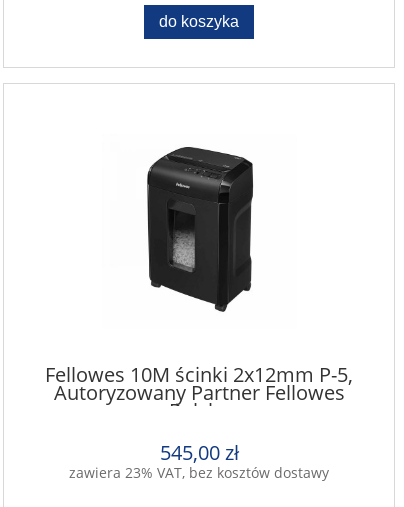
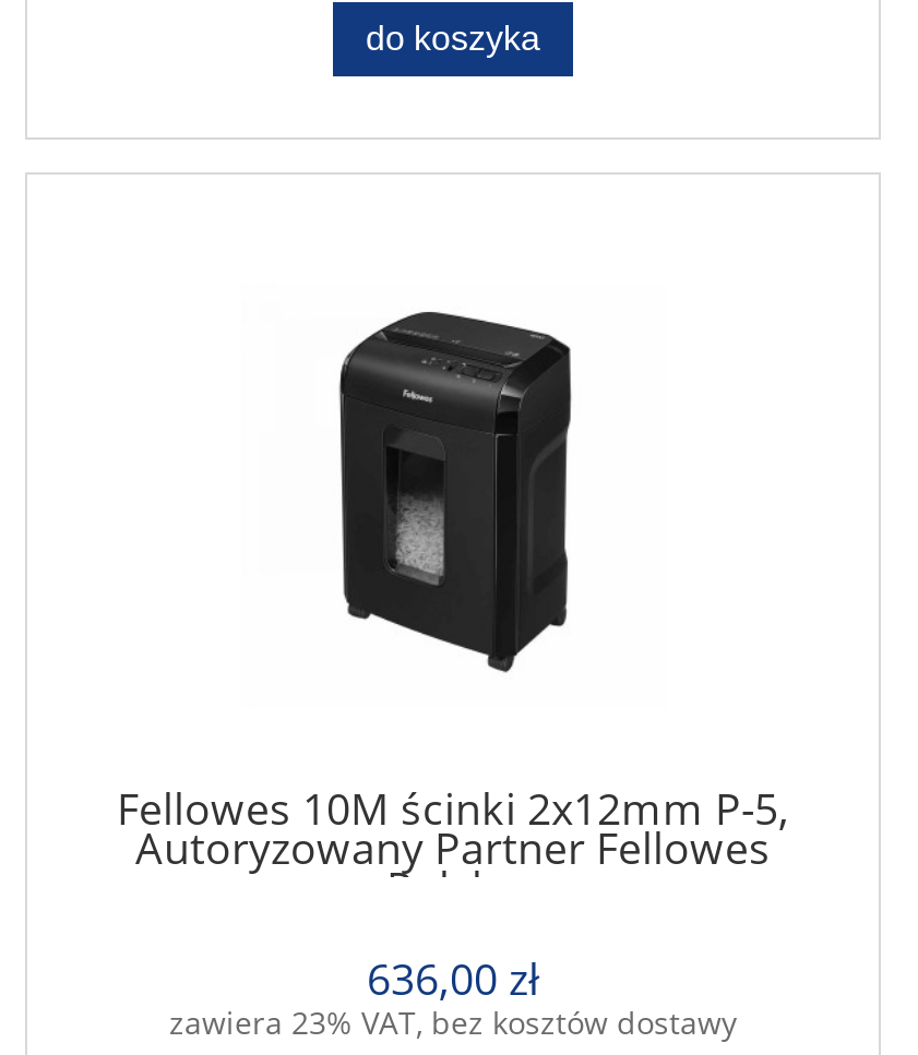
[159,439,238,466] 545,00 zł -> [367,950,539,1009] 636,00 zł

